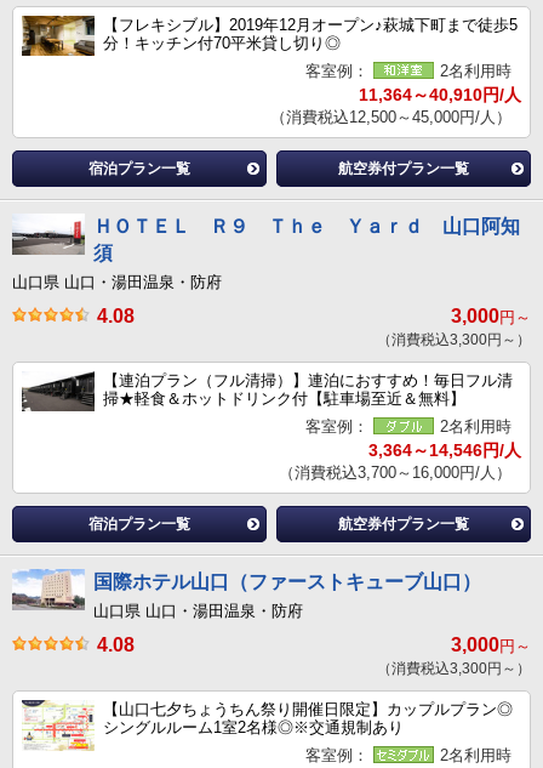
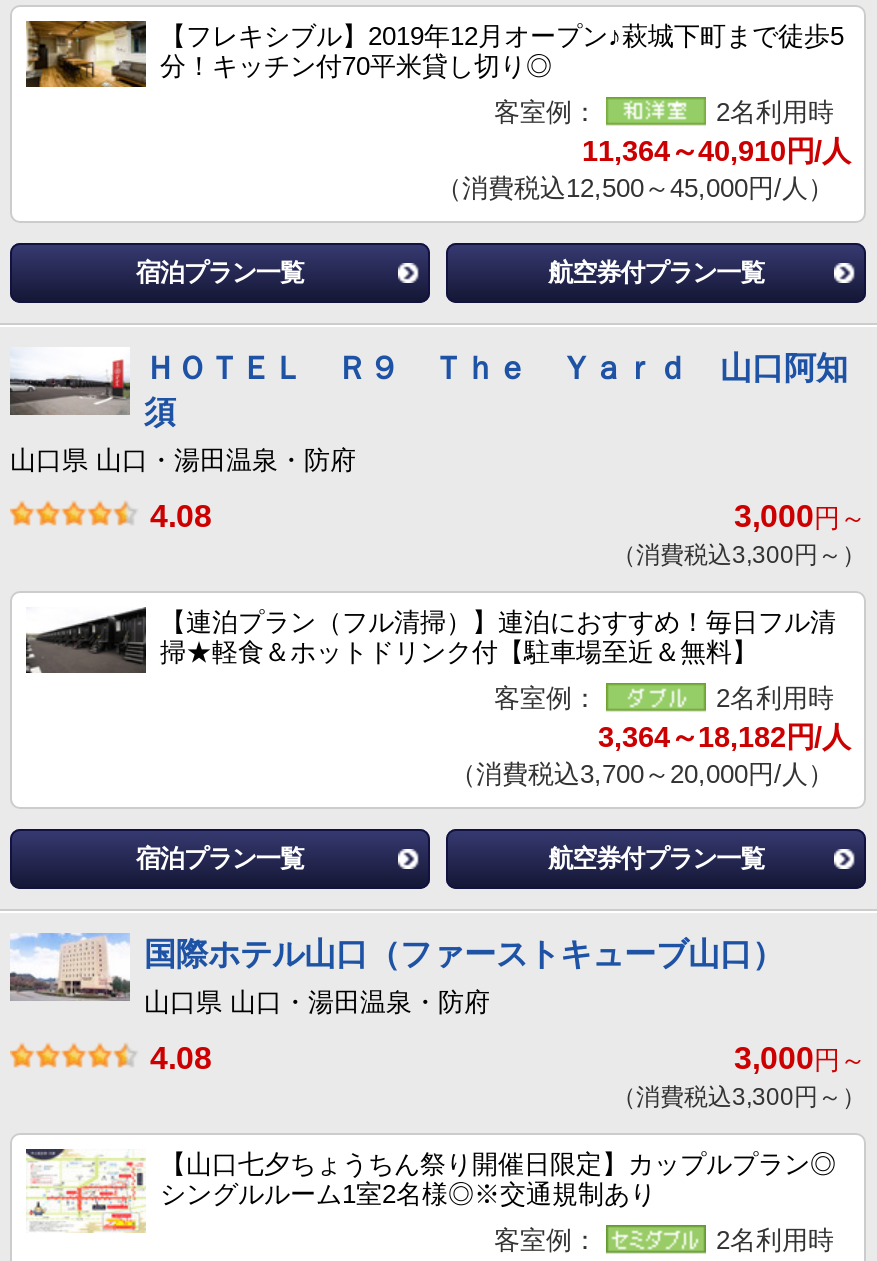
[368,440,521,459] 3,364～14,546円/人 -> [598,720,850,752] 3,364～18,182円/人
[279,463,511,481] （消費税込3,700～16,000円/人） -> [450,758,834,788] （消費税込3,700～20,000円/人）

